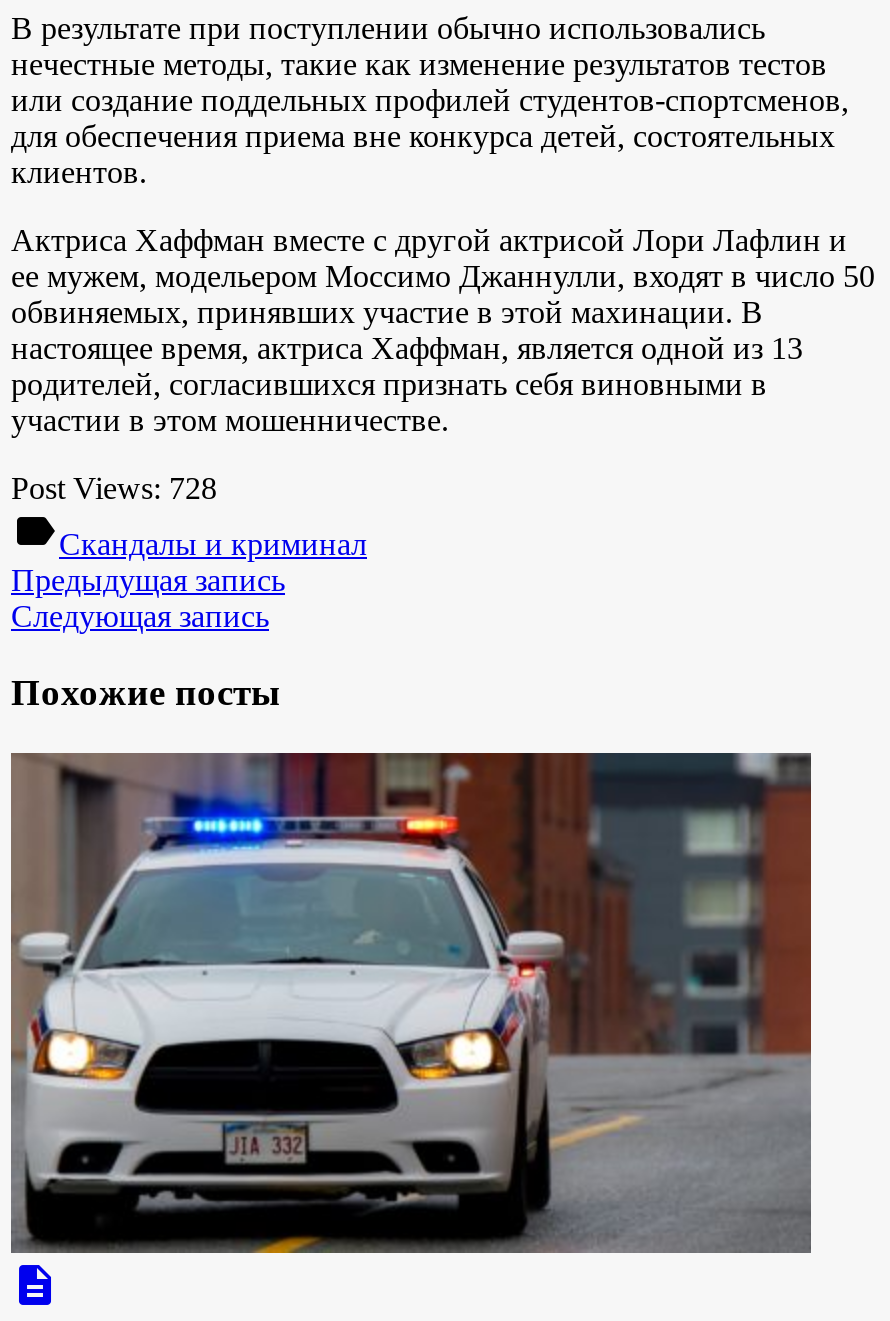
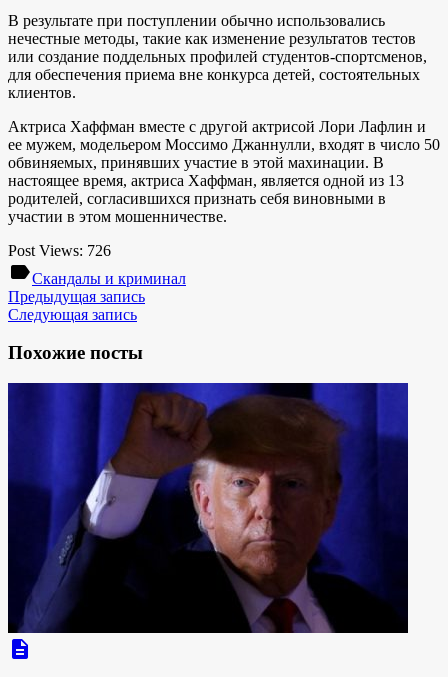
[11,470,217,504] Post Views: 728 -> [8,242,111,259] Post Views: 726
[9,751,813,1255] [image] -> [7,382,409,634] [image]

